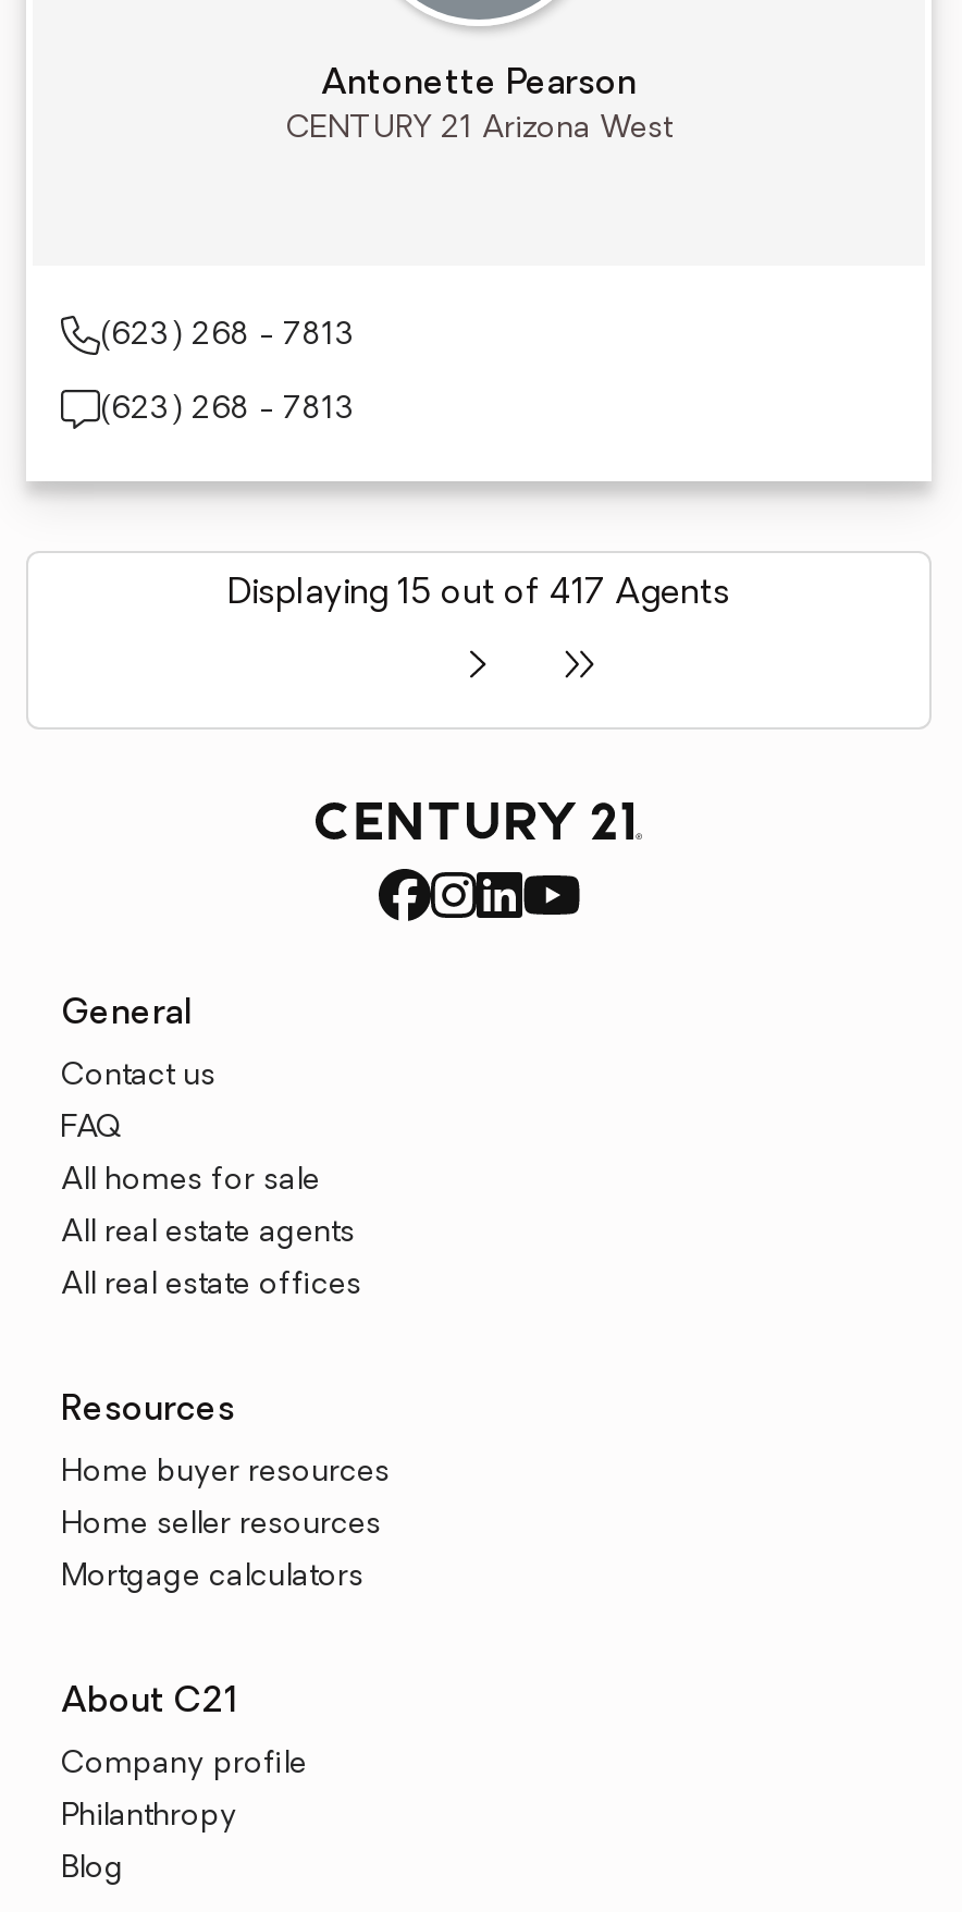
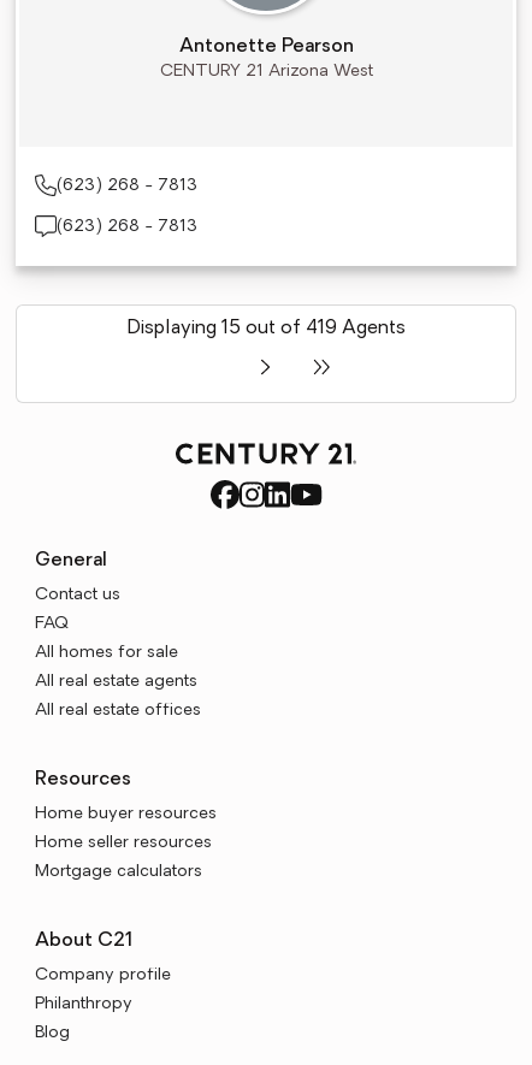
[227,577,730,612] Displaying 15 out of 417 Agents -> [127,319,405,338] Displaying 15 out of 419 Agents

